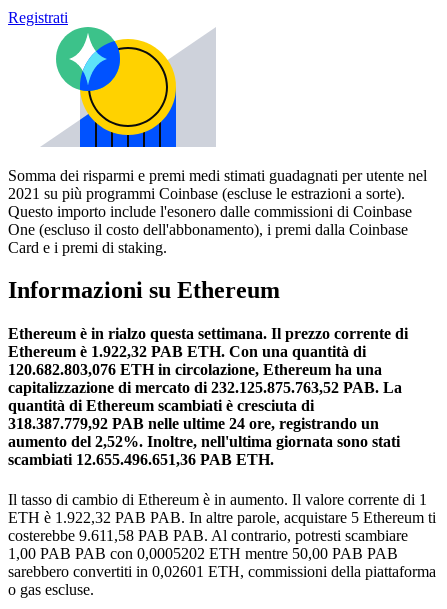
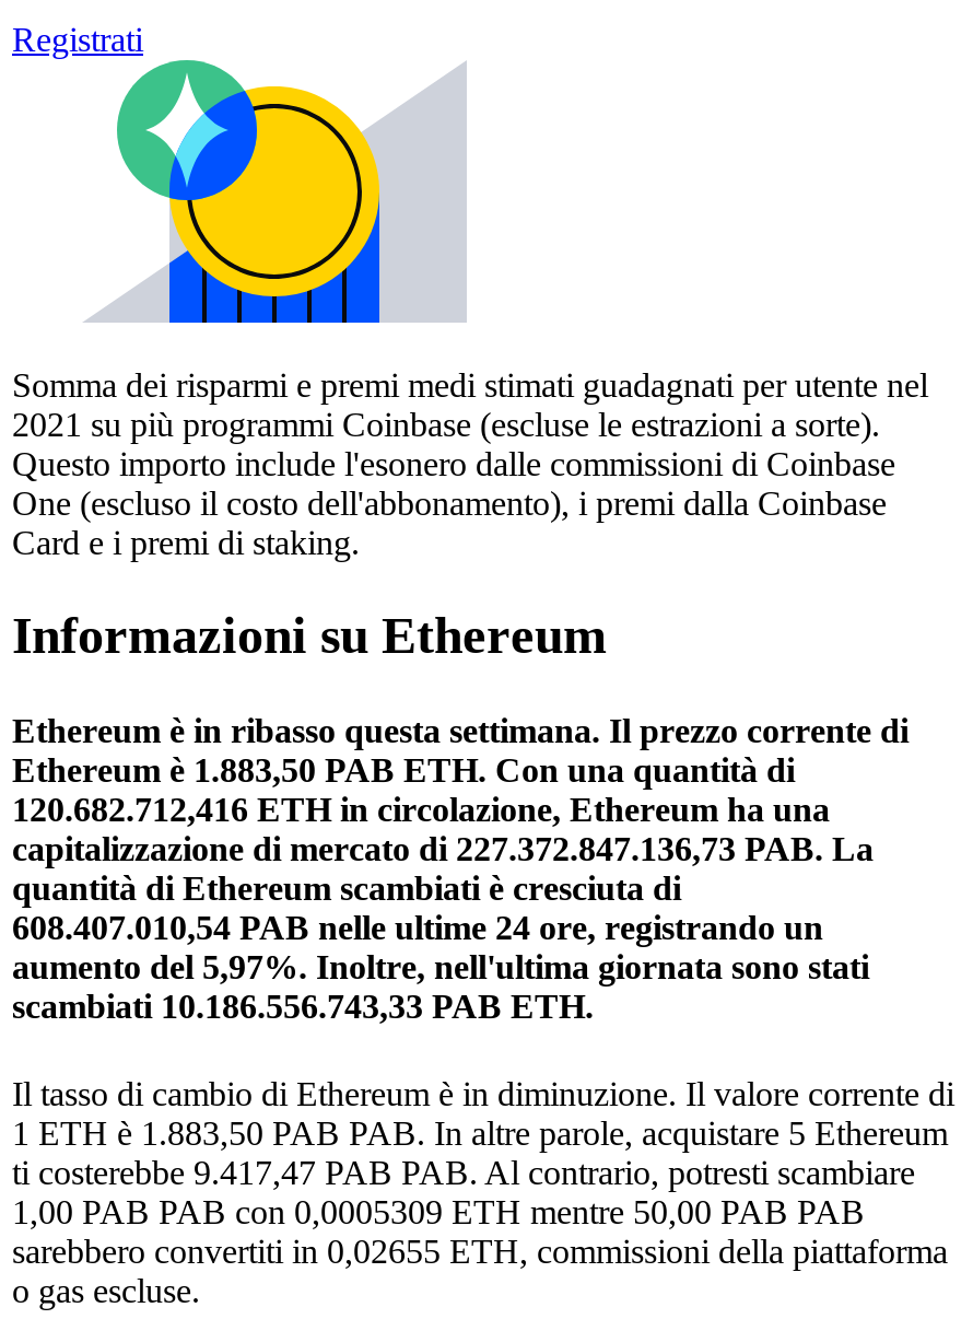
[8,325,408,342] Ethereum è in rialzo questa settimana. Il prezzo corrente di -> [12,713,908,750] Ethereum è in ribasso questa settimana. Il prezzo corrente di
[8,343,366,360] Ethereum è 1.922,32 PAB ETH. Con una quantità di -> [12,752,795,789] Ethereum è 1.883,50 PAB ETH. Con una quantità di
[8,361,382,378] 120.682.803,076 ETH in circolazione, Ethereum ha una -> [12,792,830,829] 120.682.712,416 ETH in circolazione, Ethereum ha una
[8,379,402,396] capitalizzazione di mercato di 232.125.875.763,52 PAB. La -> [12,831,874,868] capitalizzazione di mercato di 227.372.847.136,73 PAB. La
[8,415,400,468] 318.387.779,92 PAB nelle ultime 24 ore, registrando un | aumento del 2,52%. Inoltre, nell'ultima giornata sono stati | scambiati 12.655.496.651,36 PAB ETH. -> [12,910,869,1026] 608.407.010,54 PAB nelle ultime 24 ore, registrando un | aumento del 5,97%. Inoltre, nell'ultima giornata sono stati | scambiati 10.186.556.743,33 PAB ETH.
[8,491,436,580] Il tasso di cambio di Ethereum è in aumento. Il valore corrente di 1 | ETH è 1.922,32 PAB PAB. In altre parole, acquistare 5 Ethereum ti | costerebbe 9.611,58 PAB PAB. Al contrario, potresti scambiare | 1,00 PAB PAB con 0,0005202 ETH mentre 50,00 PAB PAB | sarebbero convertiti in 0,02601 ETH, commissioni della piattaforma -> [12,1074,954,1269] Il tasso di cambio di Ethereum è in diminuzione. Il valore corrente di | 1 ETH è 1.883,50 PAB PAB. In altre parole, acquistare 5 Ethereum | ti costerebbe 9.417,47 PAB PAB. Al contrario, potresti scambiare | 1,00 PAB PAB con 0,0005309 ETH mentre 50,00 PAB PAB | sarebbero convertiti in 0,02655 ETH, commissioni della piattaforma

